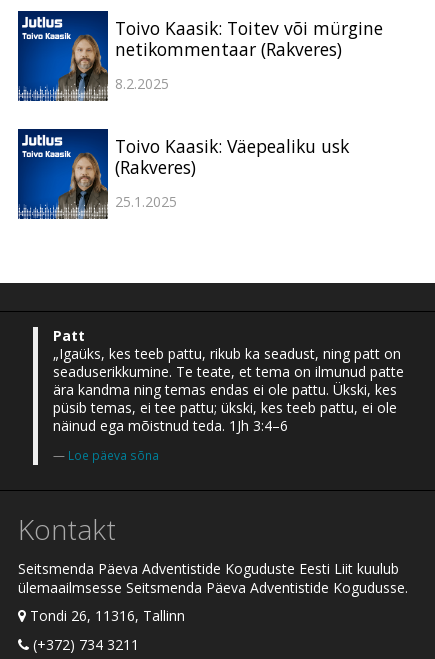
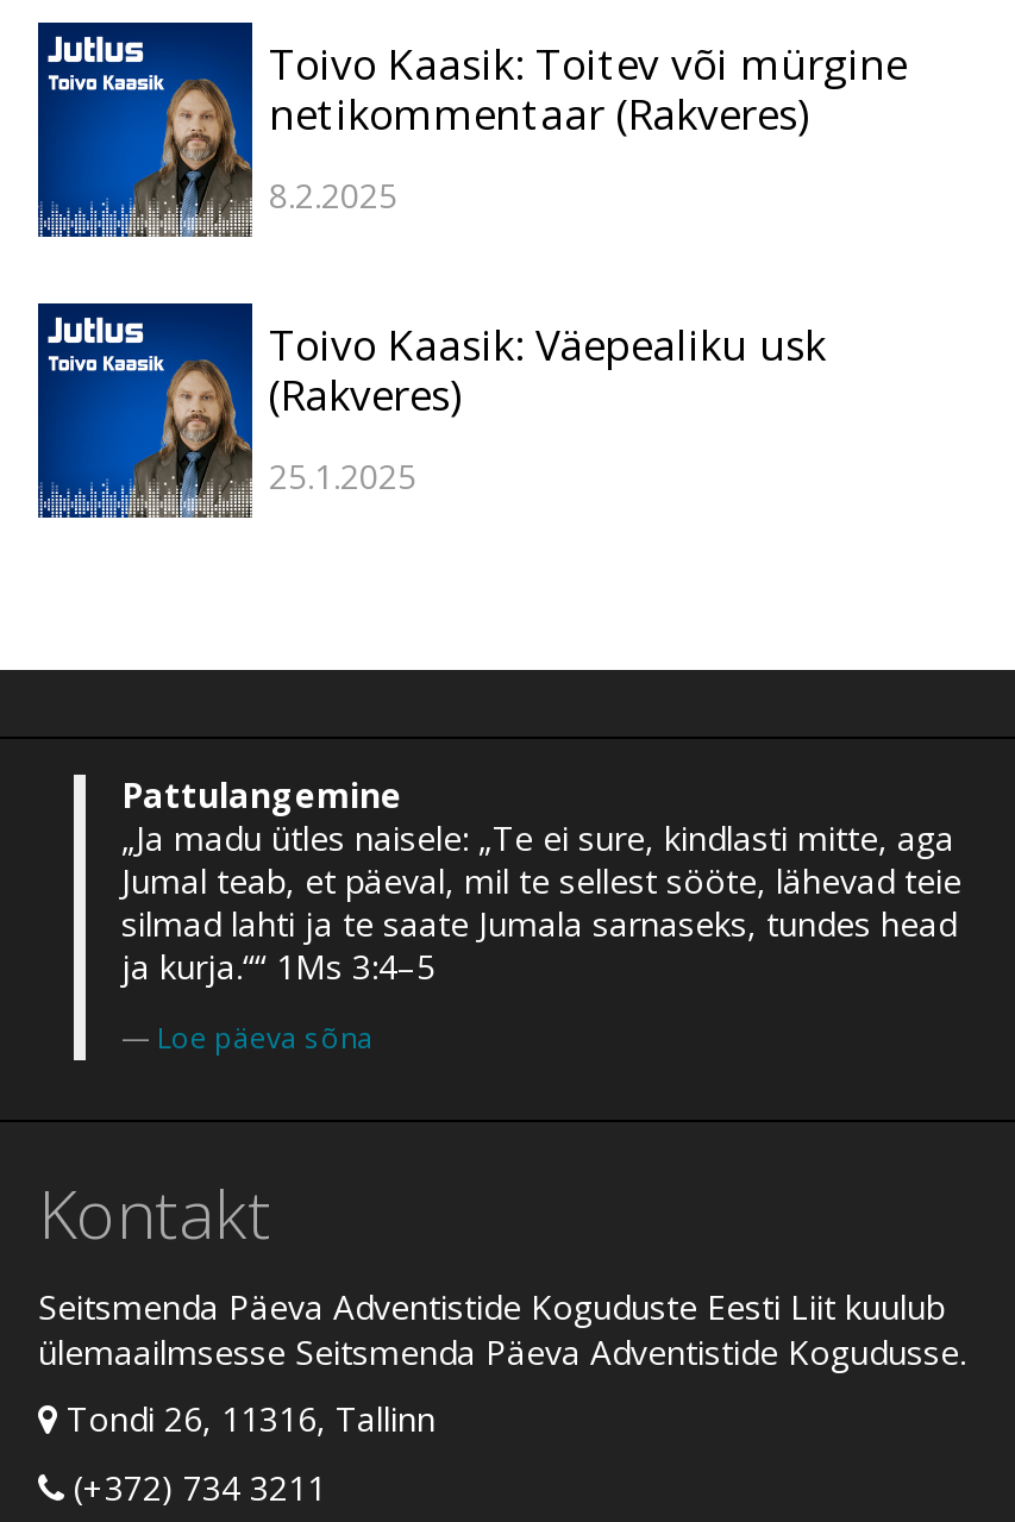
[53,326,404,435] Patt | „Igaüks, kes teeb pattu, rikub ka seadust, ning patt on | seaduserikkumine. Te teate, et tema on ilmunud patte | ära kandma ning temas endas ei ole pattu. Ükski, kes | püsib temas, ei tee pattu; ükski, kes teeb pattu, ei ole | näinud ega mõistnud teda. 1Jh 3:4–6 -> [121,773,961,990] Pattulangemine | „Ja madu ütles naisele: „Te ei sure, kindlasti mitte, aga | Jumal teab, et päeval, mil te sellest sööte, lähevad teie | silmad lahti ja te saate Jumala sarnaseks, tundes head | ja kurja.““ 1Ms 3:4–5

